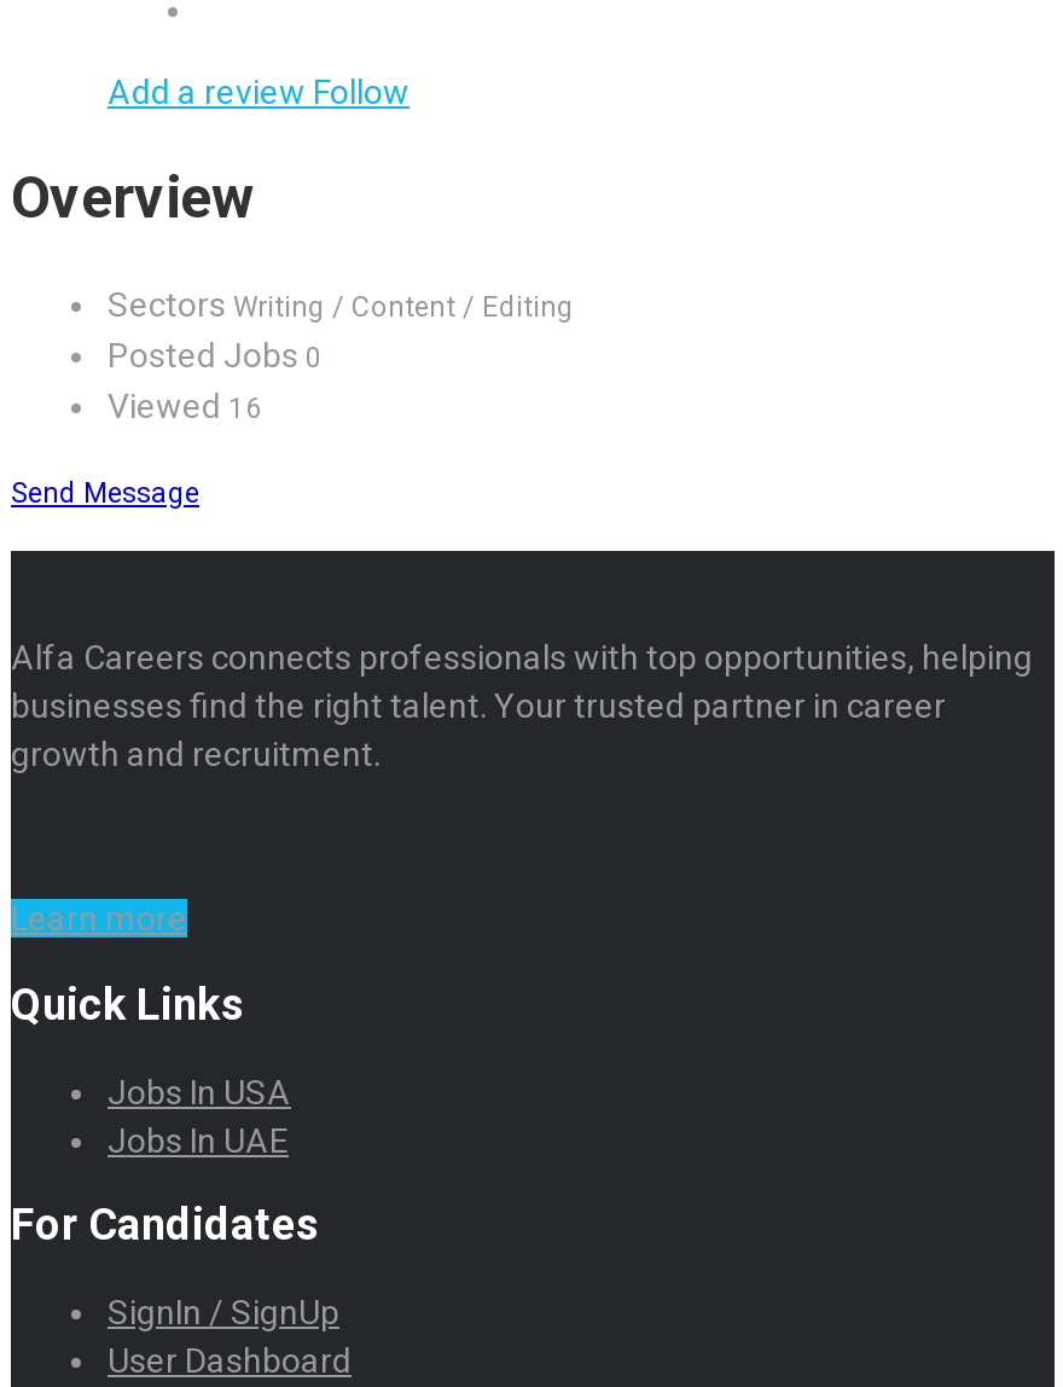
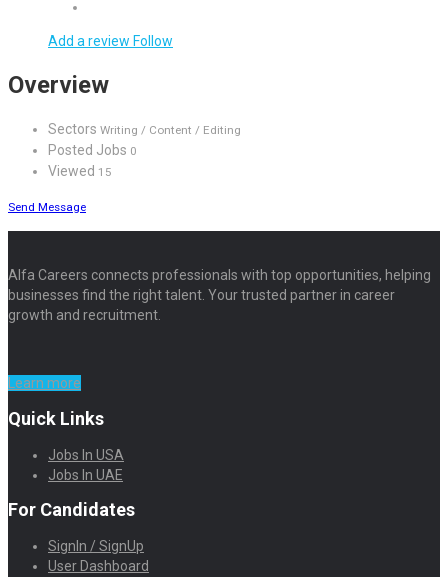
[108,386,262,424] Viewed 16 -> [48,163,112,179] Viewed 15

